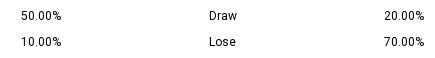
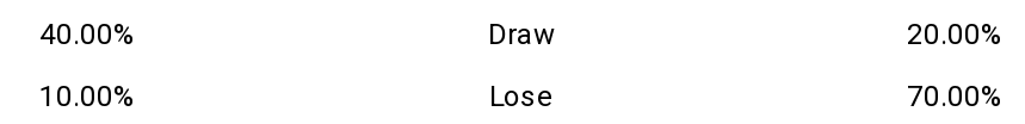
[20,9,60,23] 50.00% -> [39,18,135,52] 40.00%

